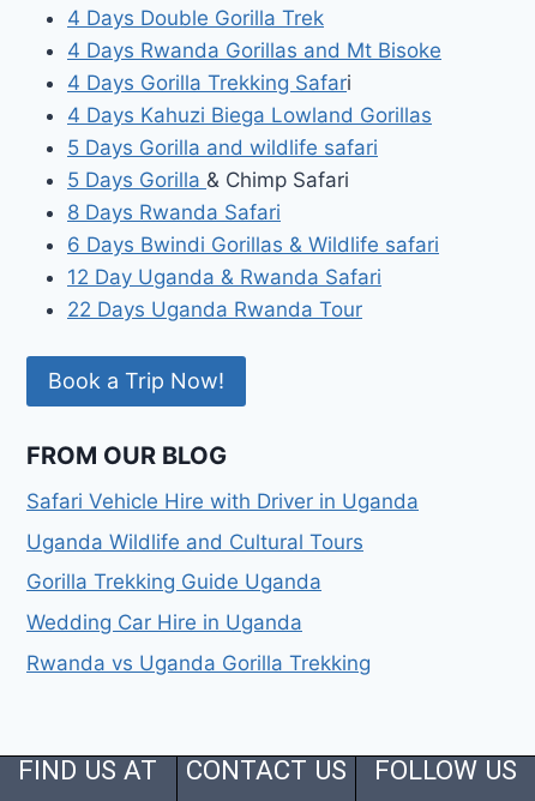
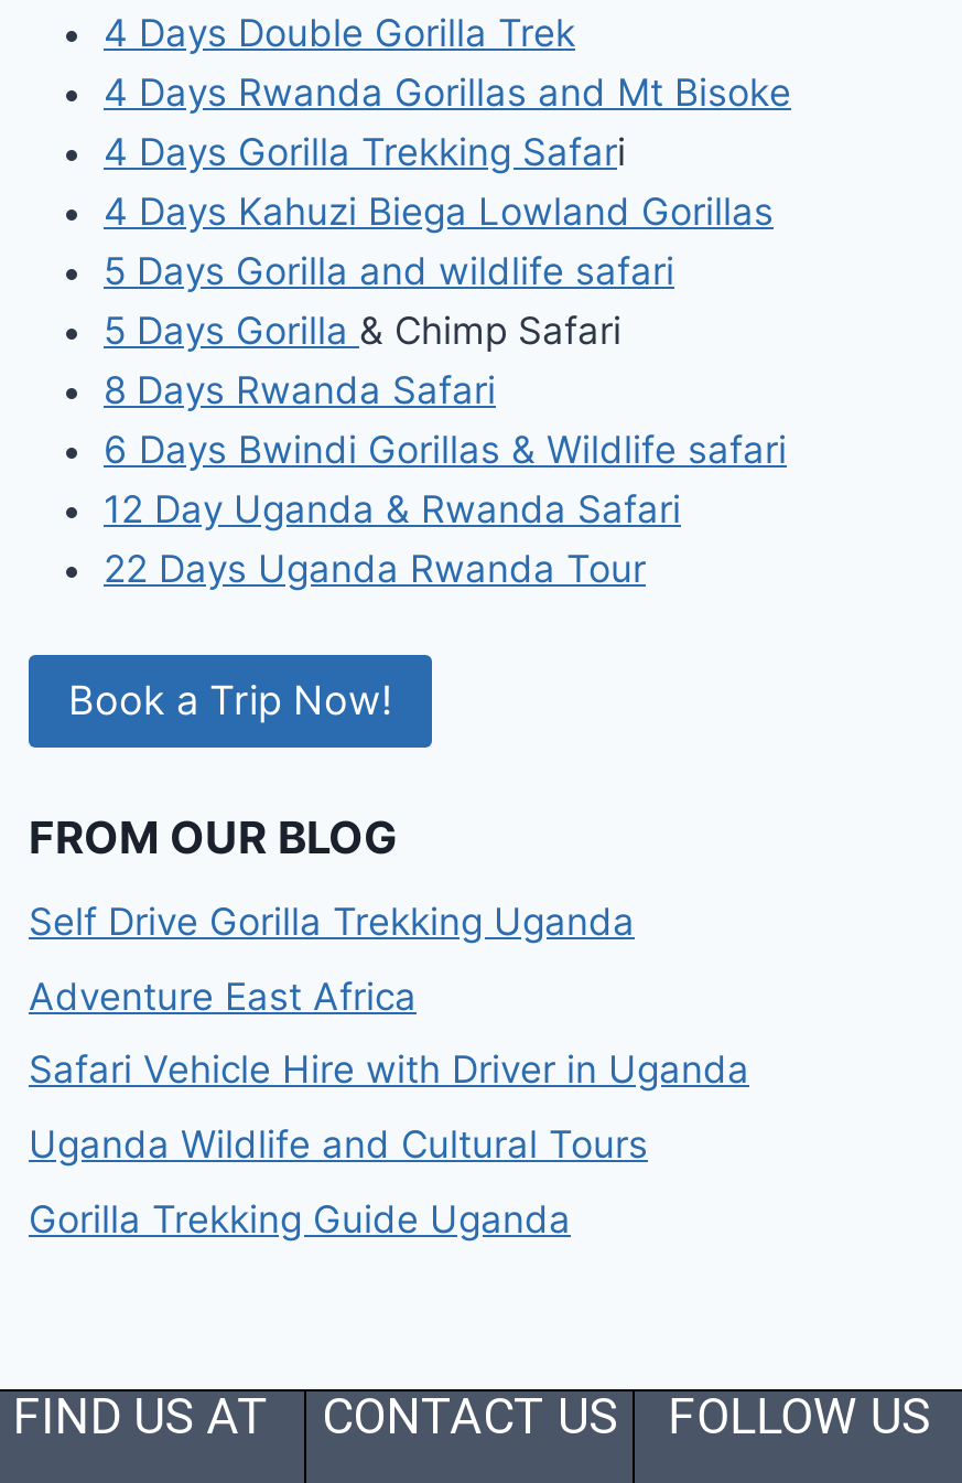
none -> [29,900,635,1018] Self Drive Gorilla Trekking Uganda | Adventure East Africa
moved [26,489,419,594] -> [29,1049,749,1242]: Safari Vehicle Hire with Driver in Uganda | Uganda Wildlife and Cultural Tours | Gorilla Trekking Guide Uganda
[26,611,371,675] Wedding Car Hire in Uganda | Rwanda vs Uganda Gorilla Trekking -> none

